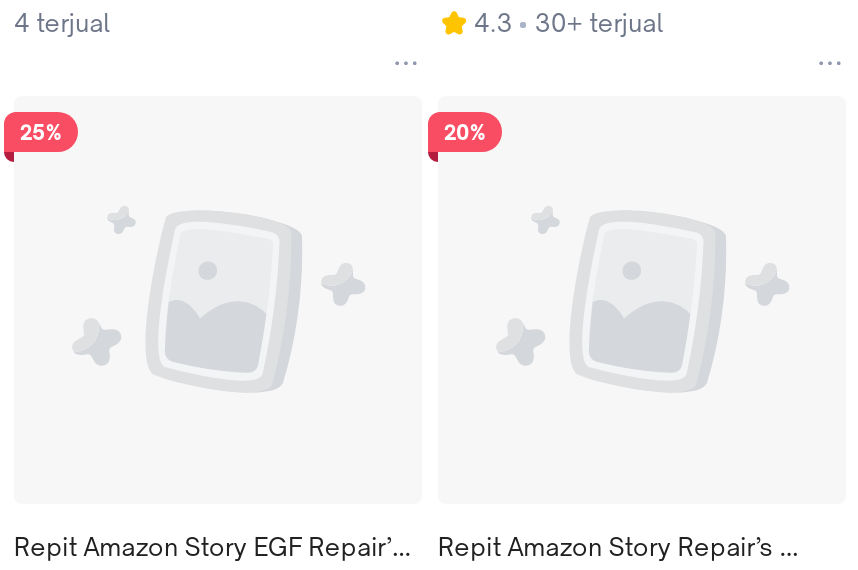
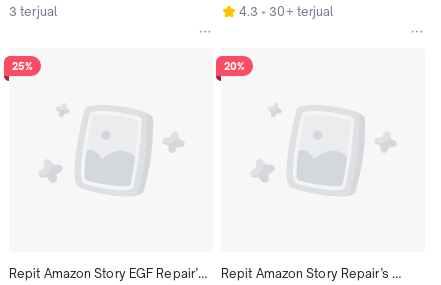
[14,8,110,38] 4 terjual -> [9,4,57,19] 3 terjual

